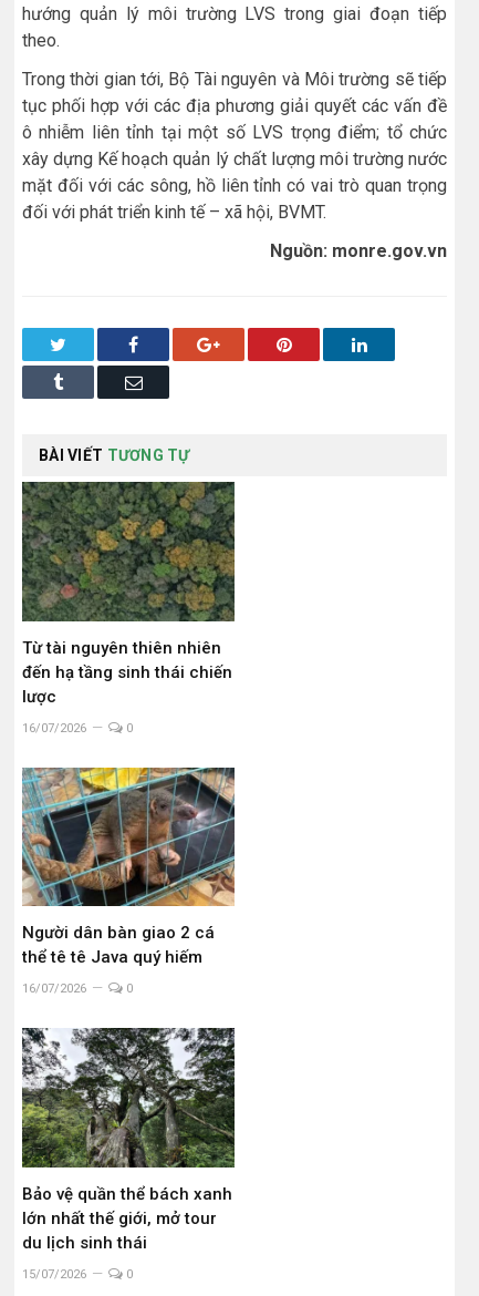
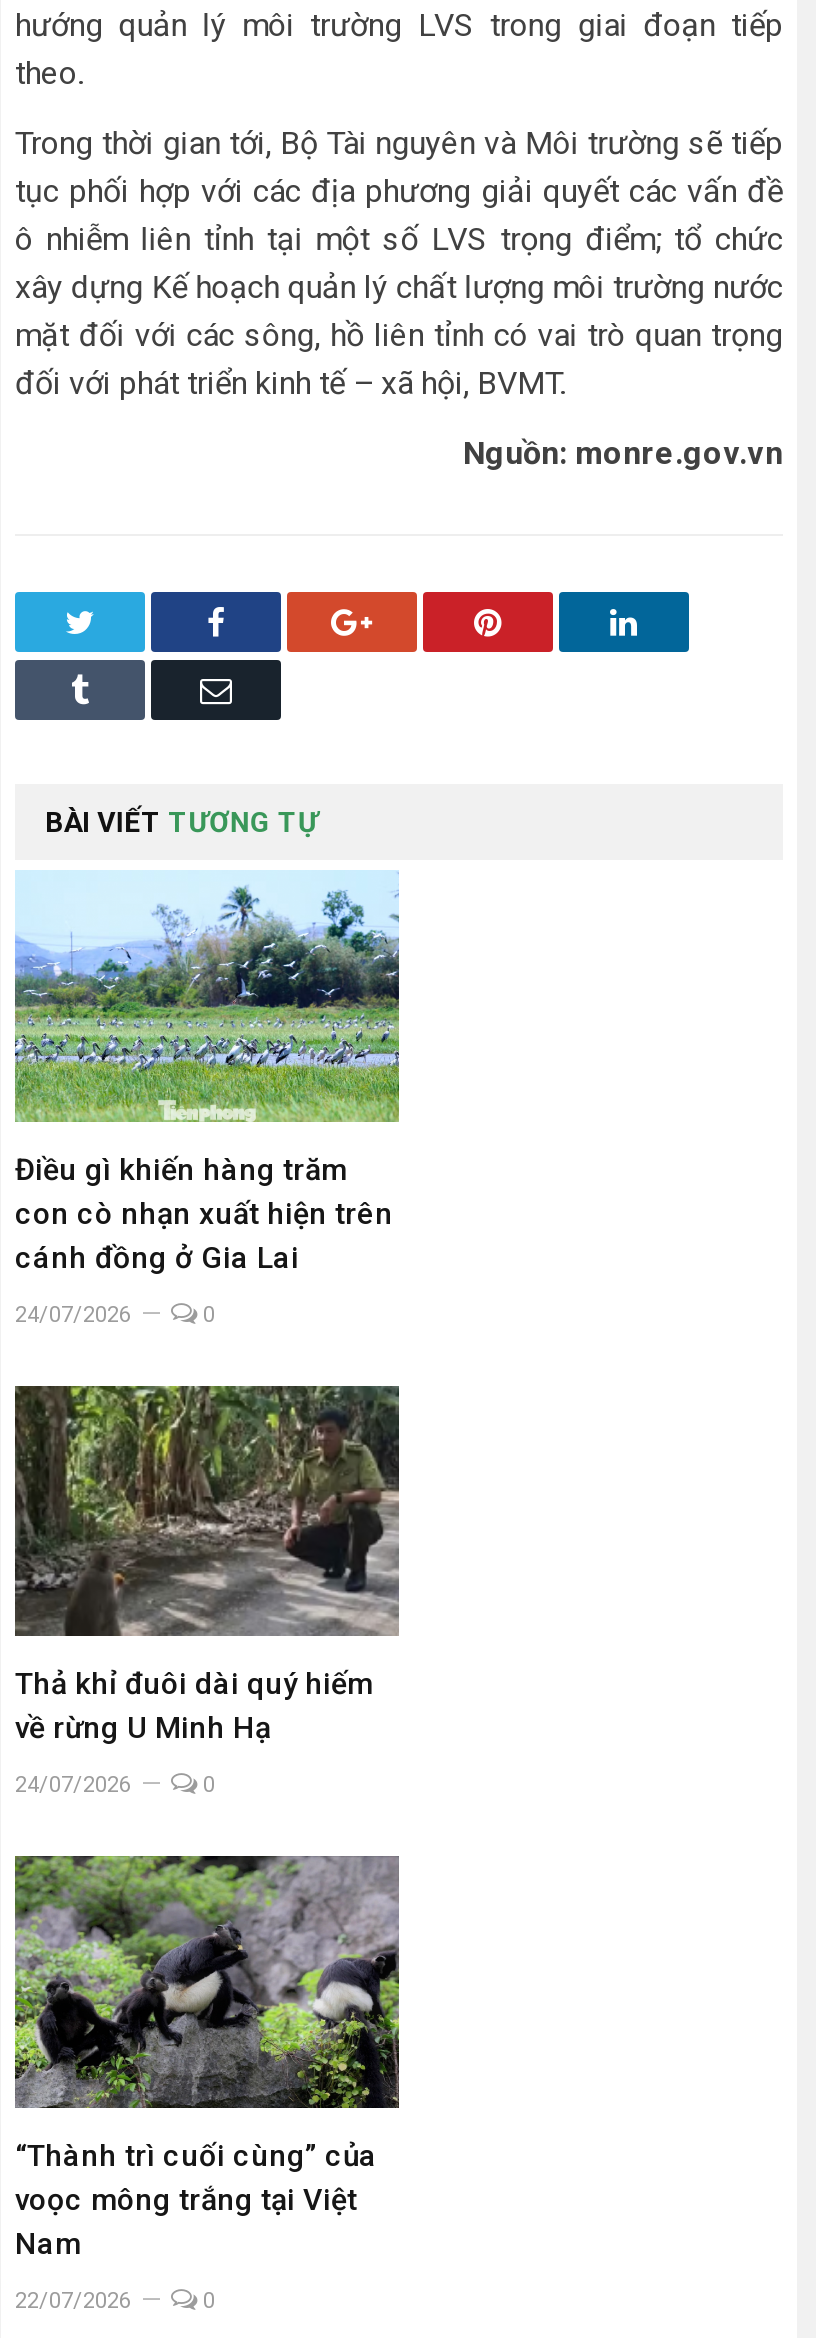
[21,481,236,707] [image] | Từ tài nguyên thiên nhiên | đến hạ tầng sinh thái chiến | lược -> [13,870,401,1276] [image] | Điều gì khiến hàng trăm | con cò nhạn xuất hiện trên | cánh đồng ở Gia Lai
[22,721,86,735] 16/07/2026 -> [15,1302,131,1328] 24/07/2026
[21,767,236,968] [image] | Người dân bàn giao 2 cá | thể tê tê Java quý hiếm -> [13,1384,401,1747] [image] | Thả khỉ đuôi dài quý hiếm | về rừng U Minh Hạ
[22,982,86,996] 16/07/2026 -> [15,1773,131,1799] 24/07/2026
[21,1027,236,1253] [image] | Bảo vệ quần thể bách xanh | lớn nhất thế giới, mở tour | du lịch sinh thái -> [13,1854,401,2262] [image] | “Thành trì cuối cùng” của | voọc mông trắng tại Việt | Nam
[22,1267,86,1282] 15/07/2026 -> [15,2288,131,2314] 22/07/2026

